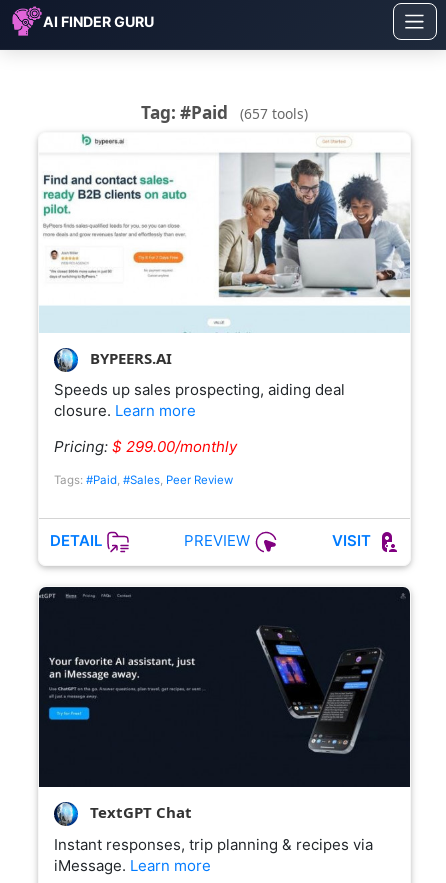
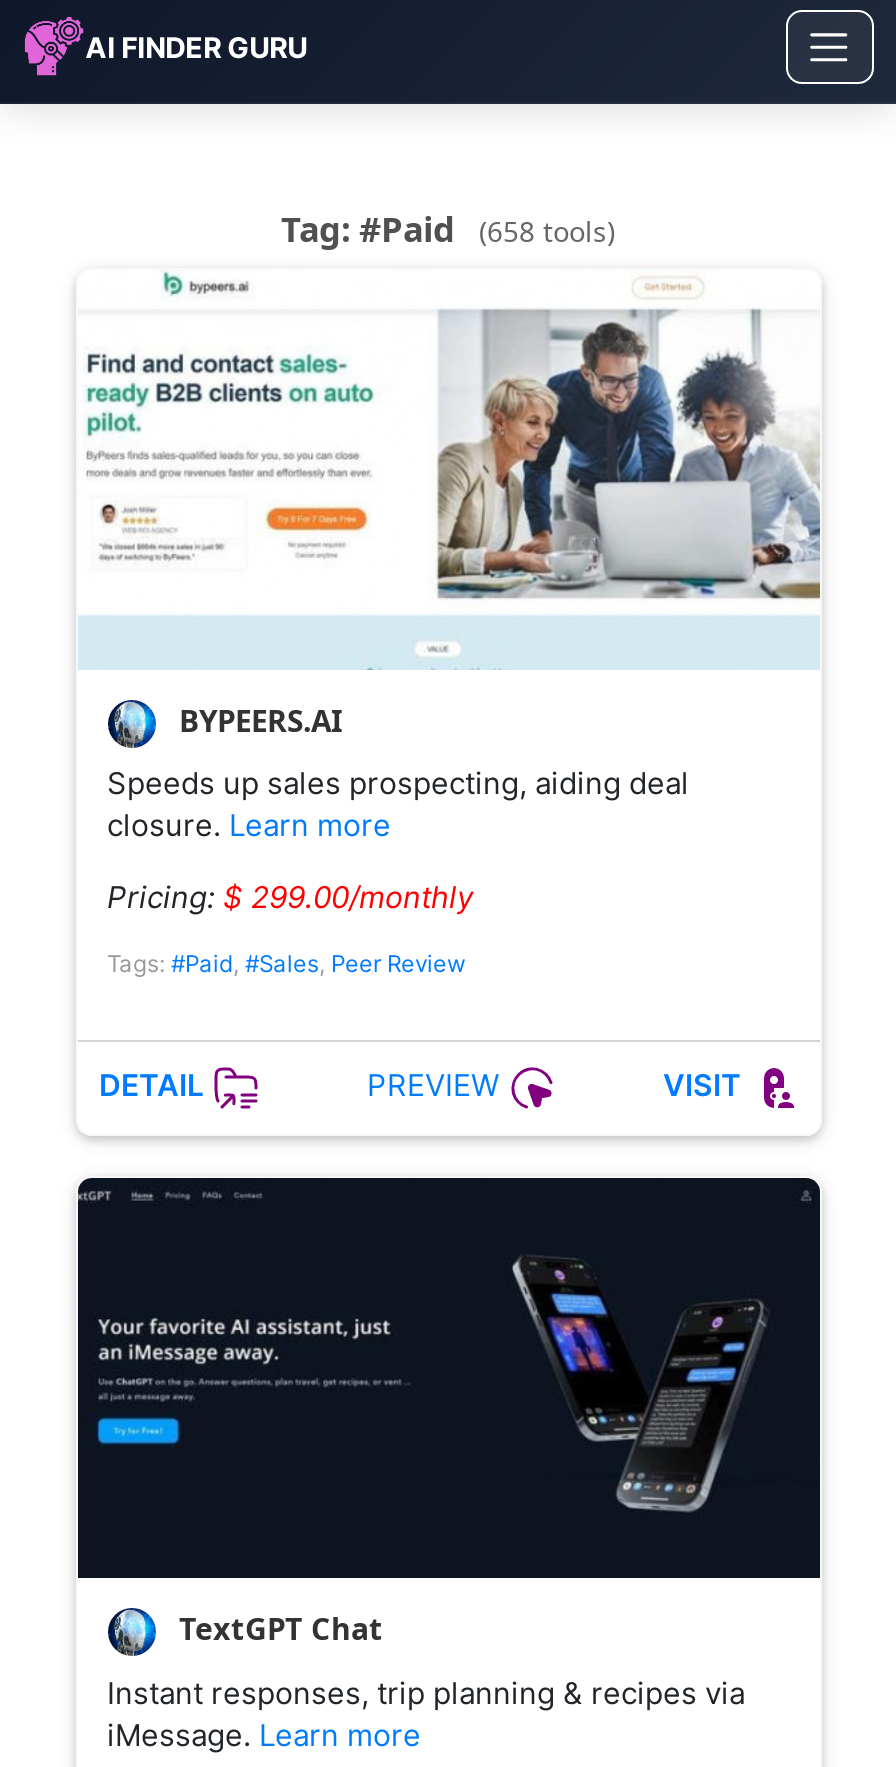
[140,101,307,124] Tag: #Paid (657 tools) -> [281,206,615,252] Tag: #Paid (658 tools)

